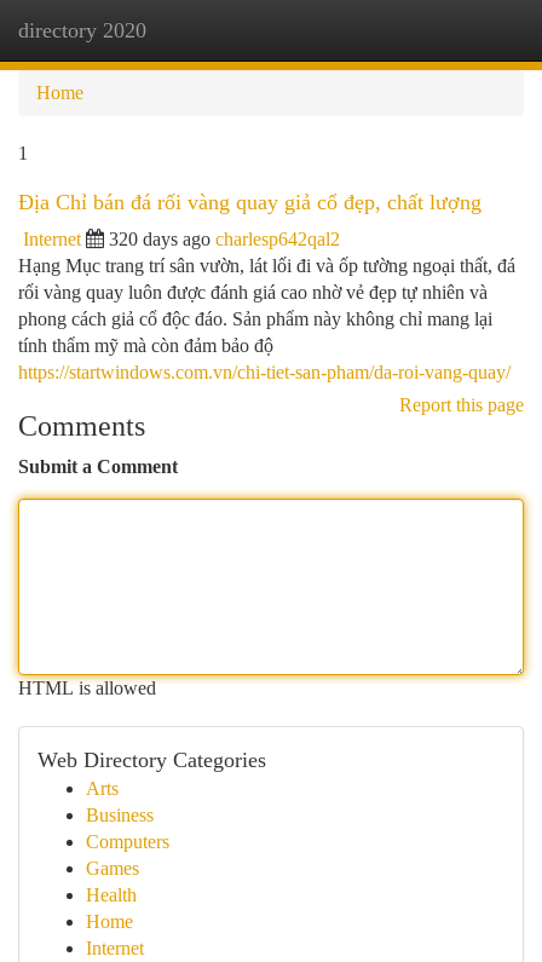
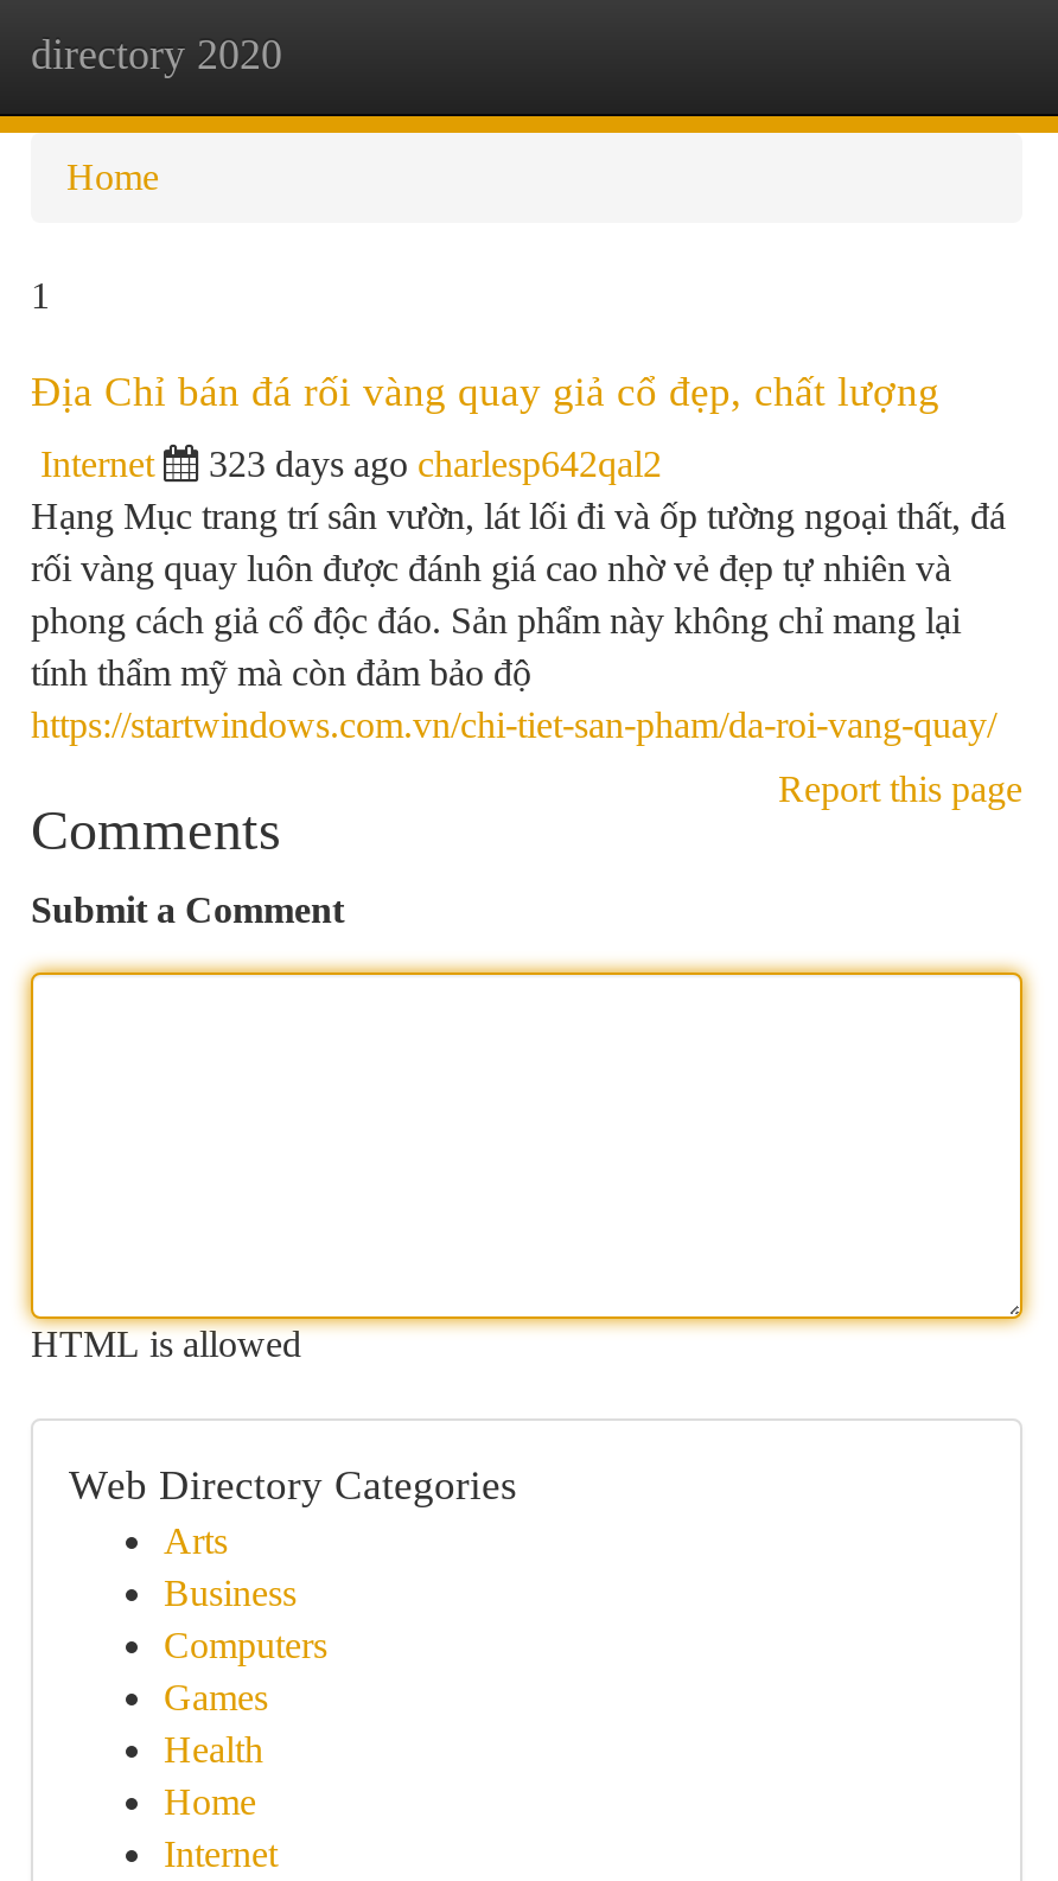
[109,229,340,249] 320 days ago charlesp642qal2 -> [209,444,662,484] 323 days ago charlesp642qal2

